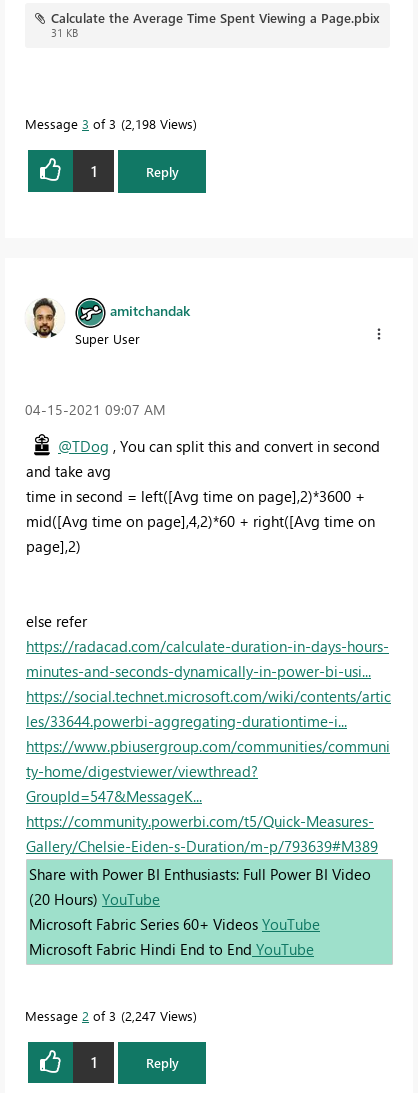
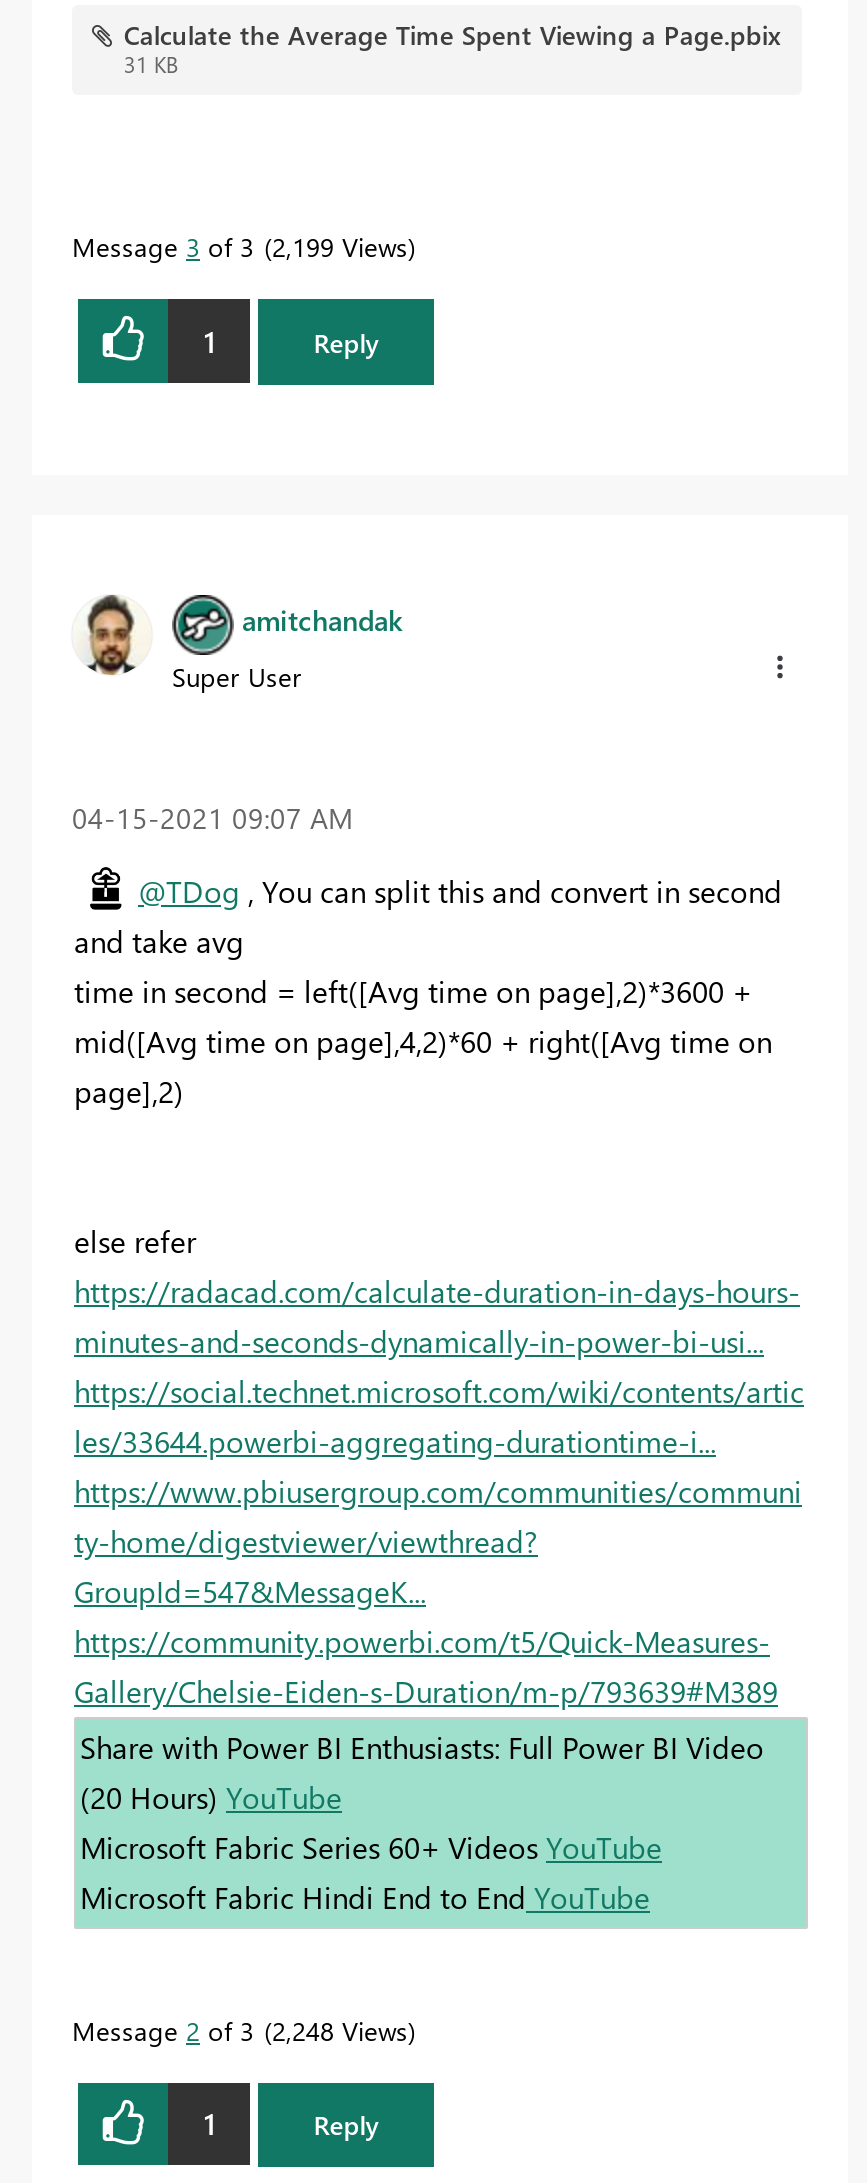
[25,115,193,132] Message 3 of 3 2,198 Views -> [72,230,408,264] Message 3 of 3 2,199 Views
[25,1007,193,1024] Message 2 of 3 2,247 Views -> [72,2013,408,2047] Message 2 of 3 2,248 Views

